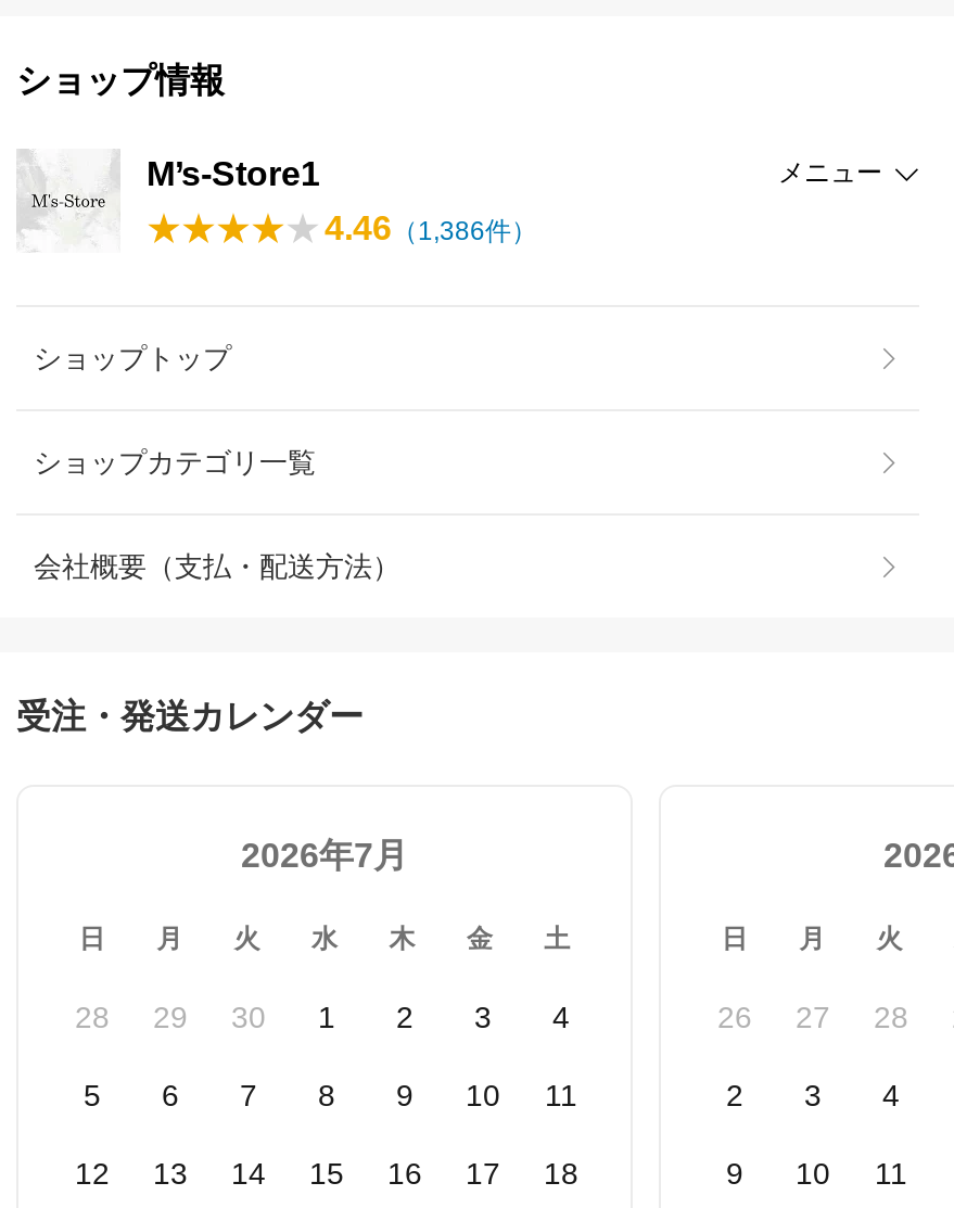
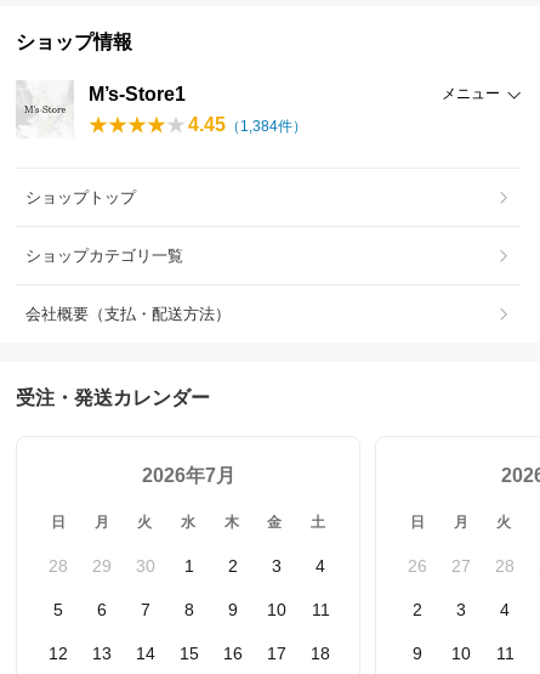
[325,209,537,246] 4.46（1,386件） -> [188,114,307,135] 4.45（1,384件）

